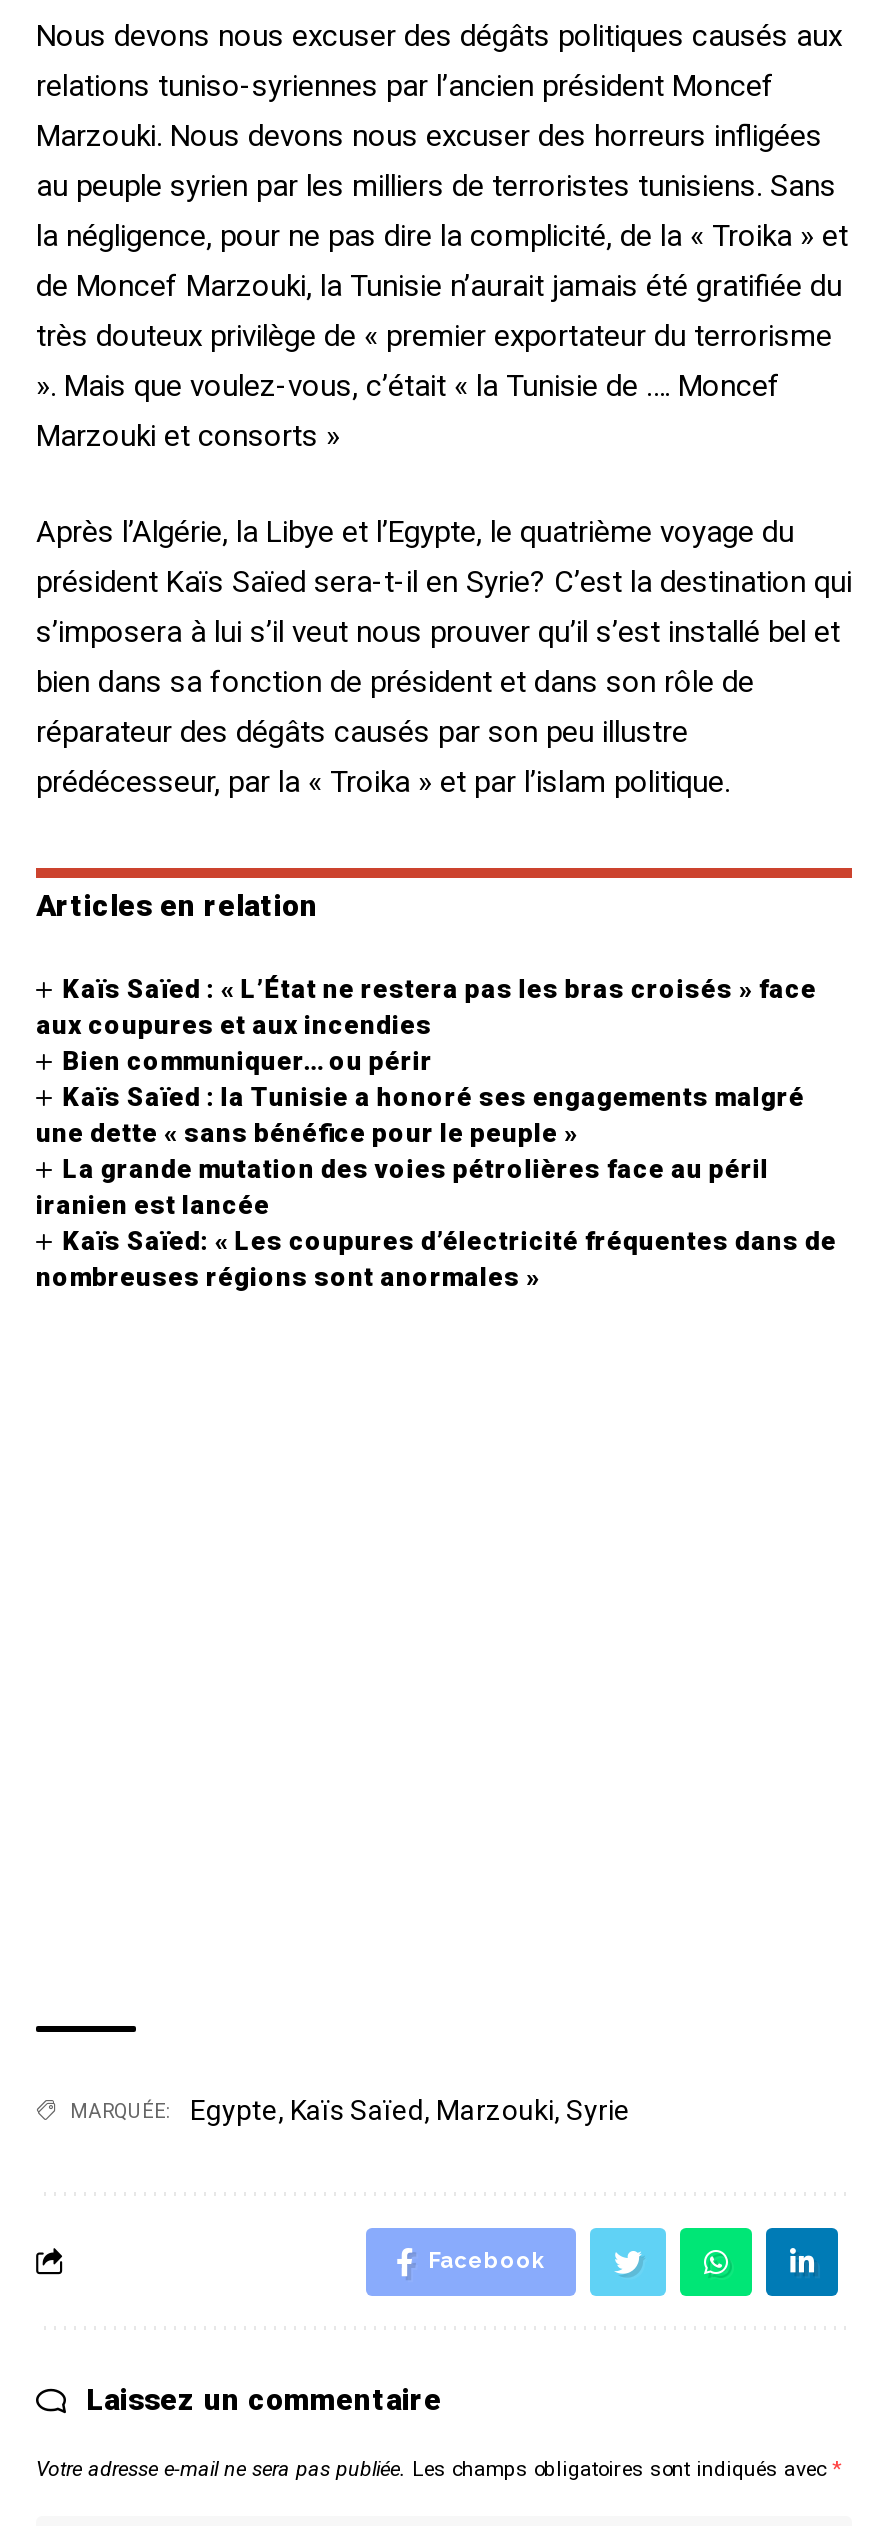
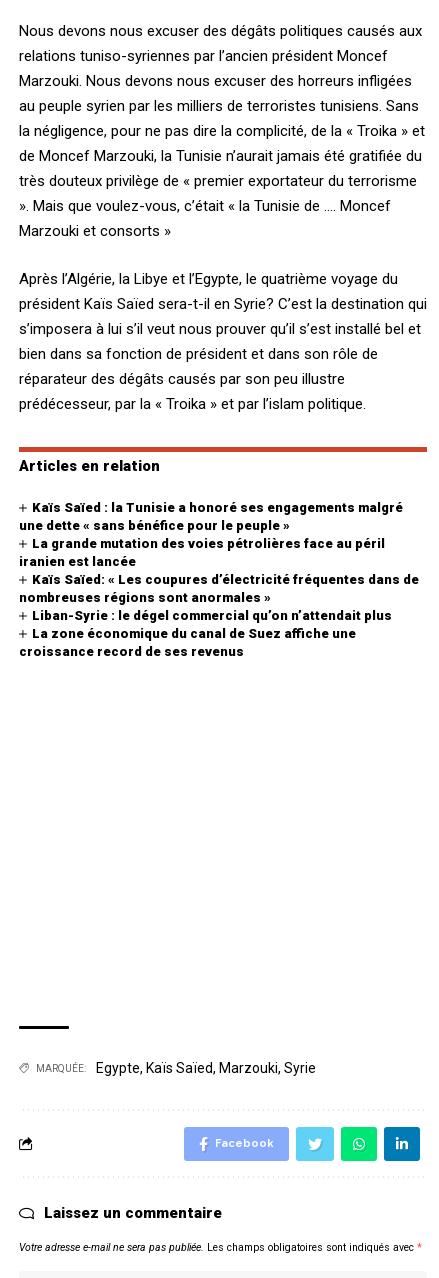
[36,974,817,1076] Kaïs Saïed : « L’État ne restera pas les bras croisés » face | aux coupures et aux incendies | Bien communiquer… ou périr -> none
moved [36,1082,837,1292] -> [19,500,419,605]: Kaïs Saïed : la Tunisie a honoré ses engagements malgré | une dette « sans bénéfice pour le peuple » | La grande mutation des voies pétrolières face au péril | iranien est lancée | Kaïs Saïed: « Les coupures d’électricité fréquentes dans de | nombreuses régions sont anormales »
none -> [19,608,392,659] Liban-Syrie : le dégel commercial qu’on n’attendait plus | La zone économique du canal de Suez affiche une | croissance record de ses revenus

